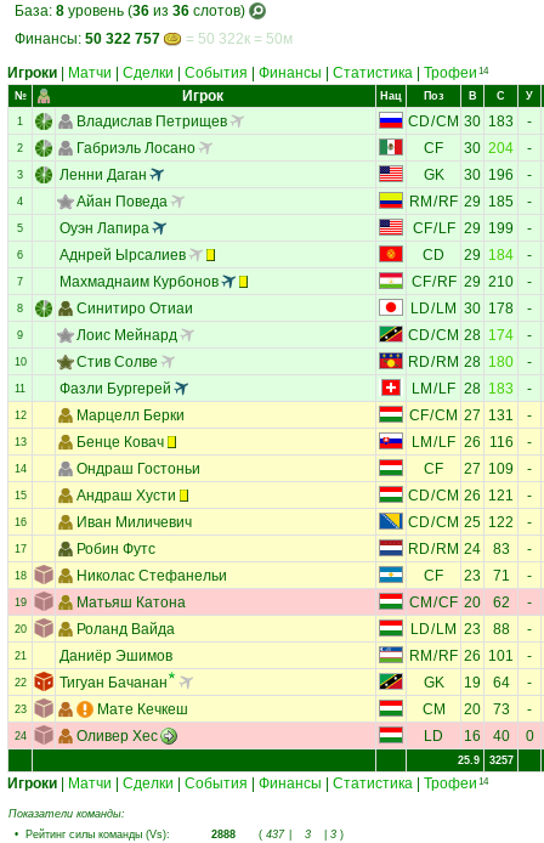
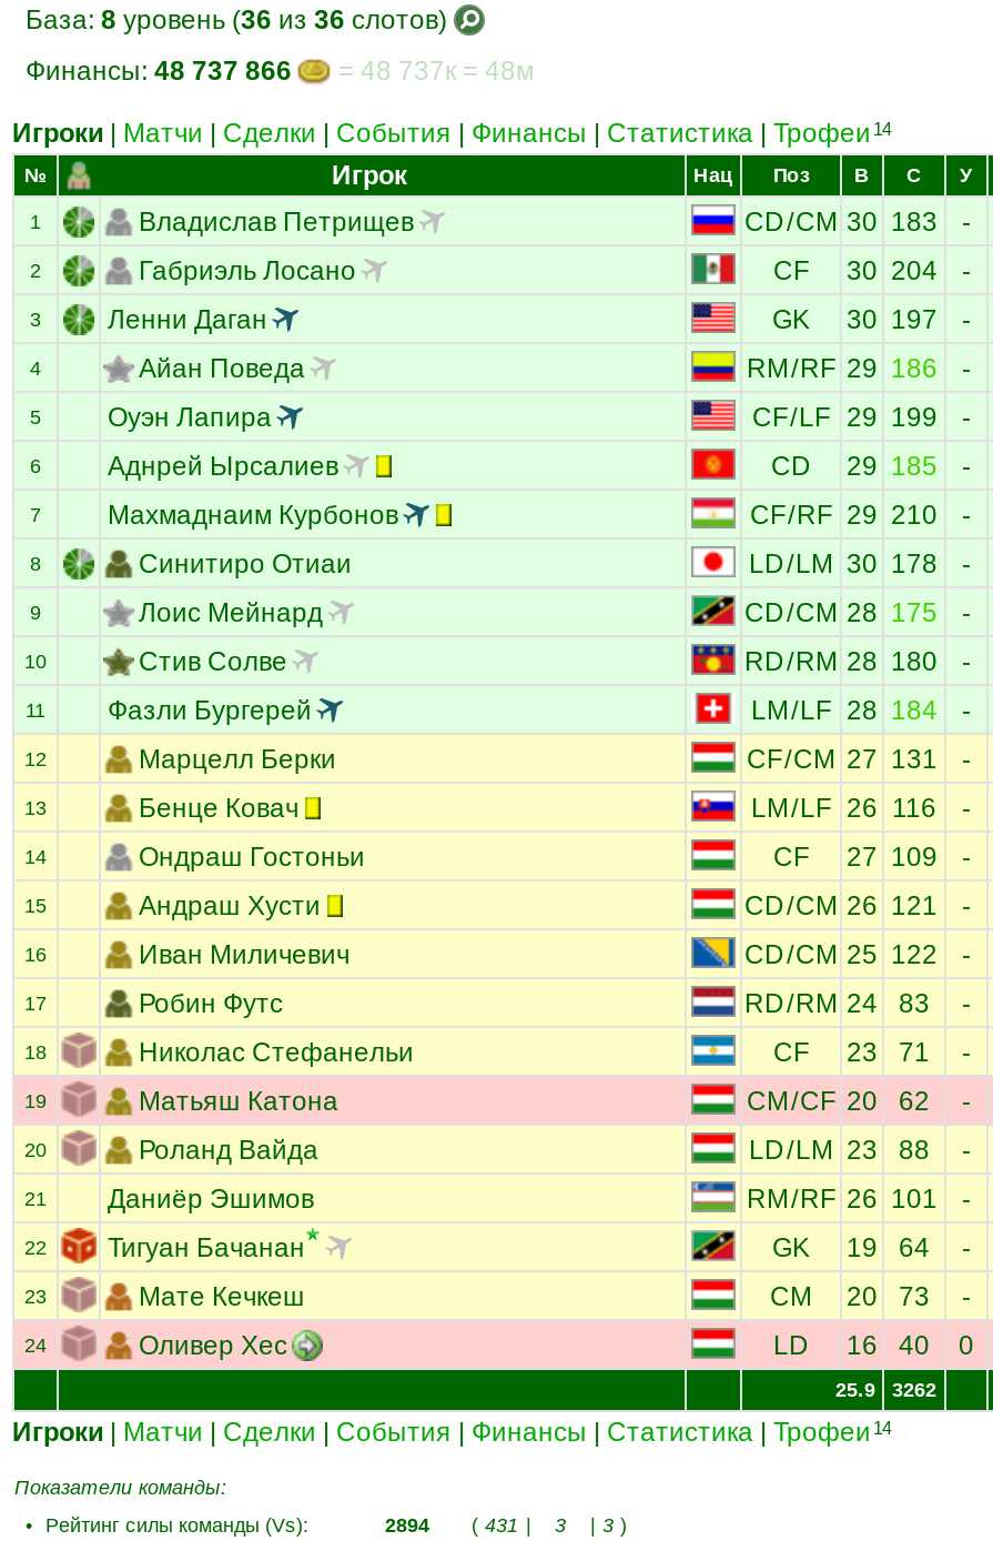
[15,30,293,47] Финансы: 50 322 757 | = 50 322к = 50м -> [26,56,534,87] Финансы: 48 737 866 | = 48 737к = 48м
[464,166,514,183] 30 196 -> [847,304,938,335] 30 197
[409,193,514,210] RM/RF 29 185 -> [747,353,938,384] RM/RF 29 186
[464,247,514,264] 29 184 -> [847,451,938,482] 29 185
[408,327,514,344] CD/CM 28 174 -> [744,597,938,628] CD/CM 28 175
[412,380,514,397] LM/LF 28 183 -> [751,695,938,726] LM/LF 28 184
[458,754,513,766] 25.9 3257 -> [835,1379,936,1401] 25.9 3262
[211,828,236,841] 2888 -> [385,1514,429,1537] 2894
[259,828,284,841] (437 -> [472,1514,518,1537] (431

